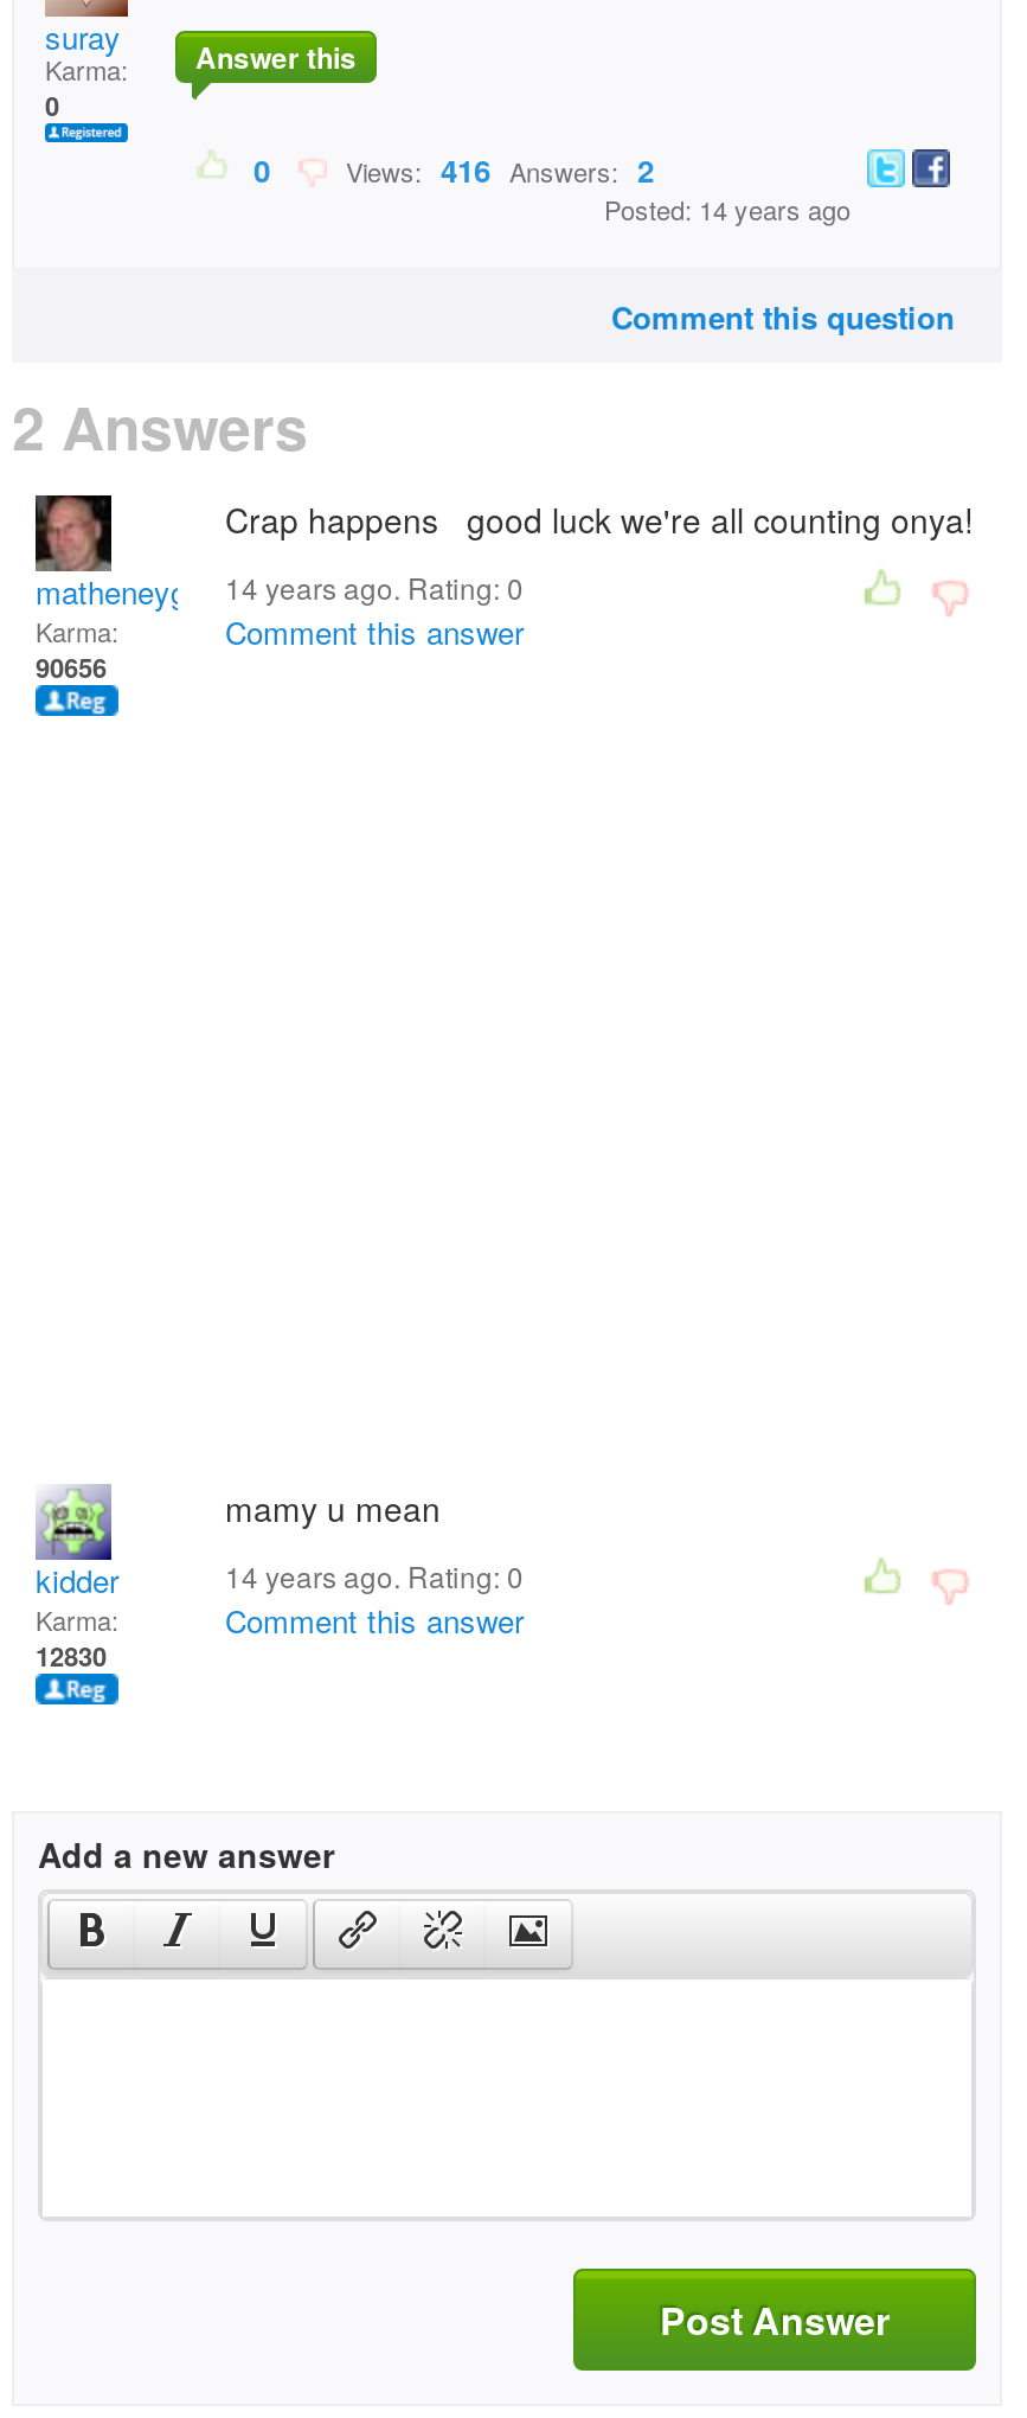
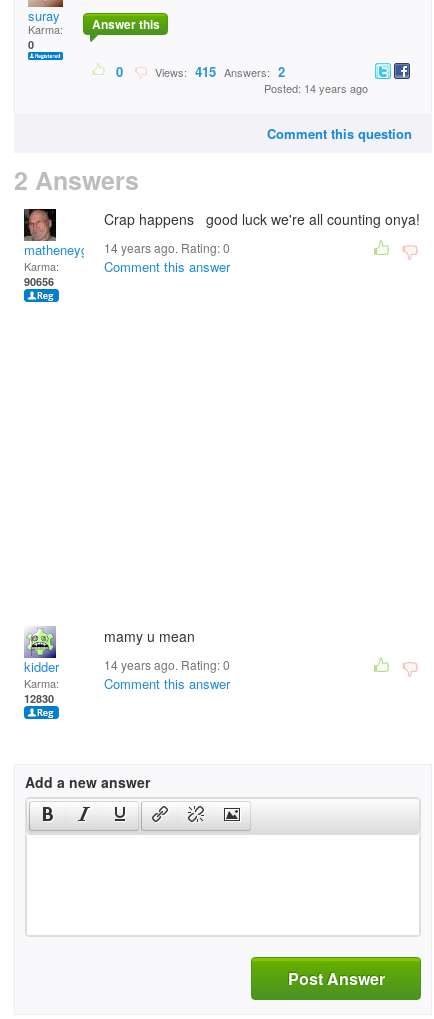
[332,147,654,192] Views: 416 Answers: 2 -> [149,62,285,81] Views: 415 Answers: 2

